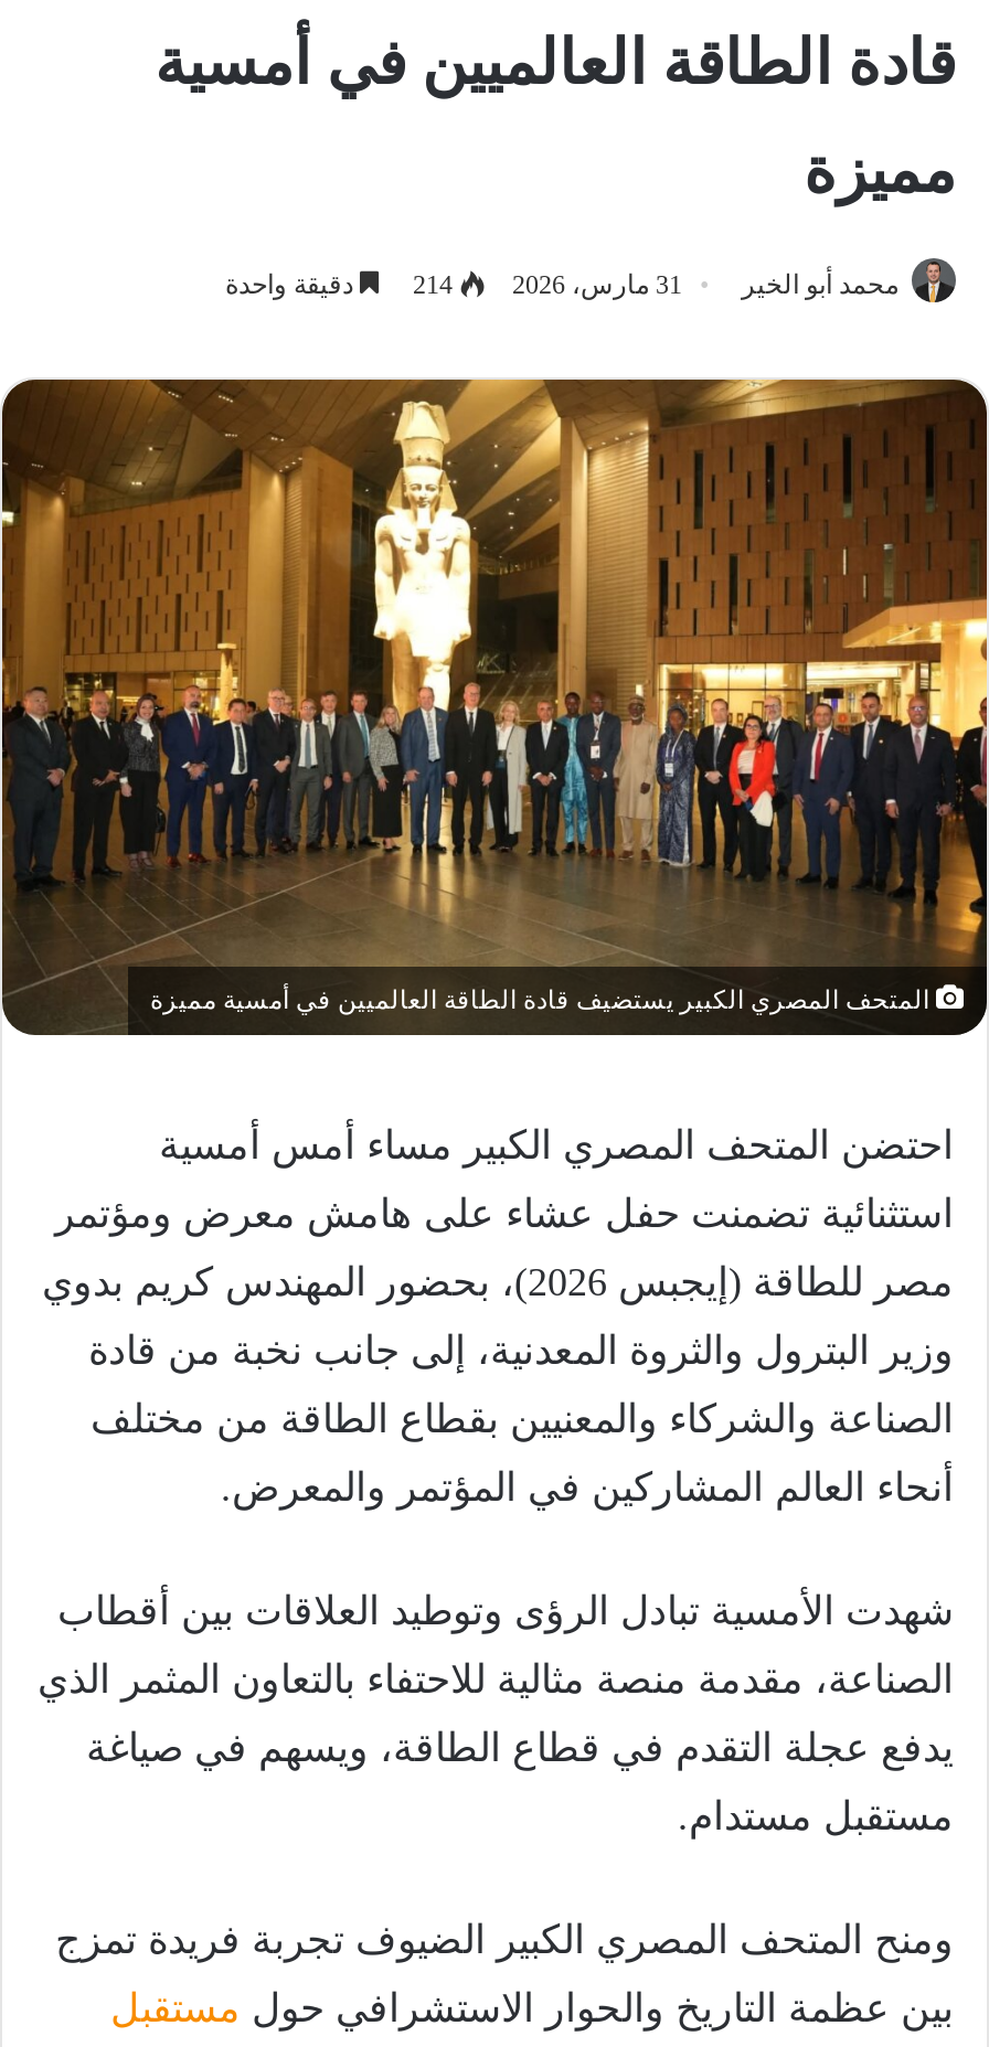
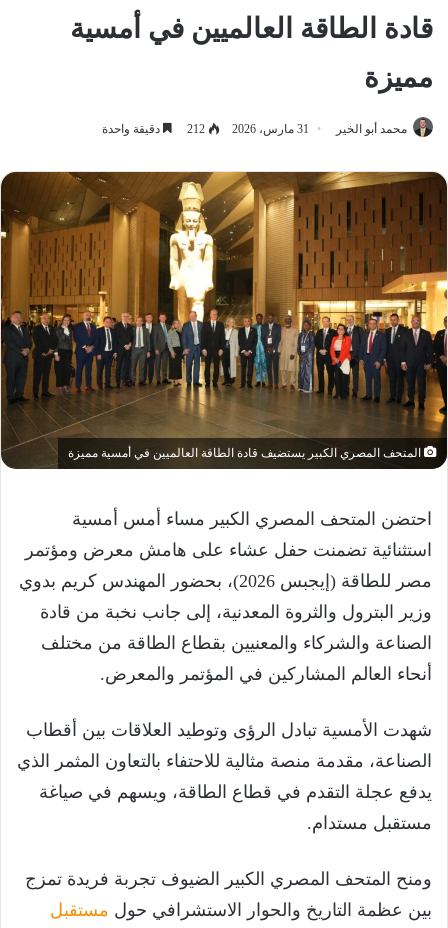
[225,268,453,299] 214 دقيقة واحدة -> [102,121,205,135] 212 دقيقة واحدة

